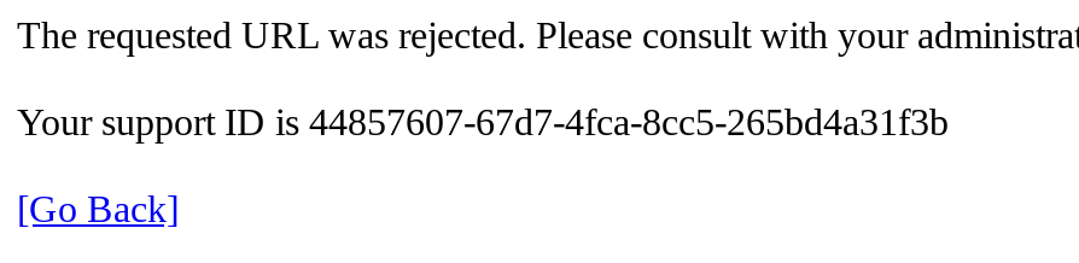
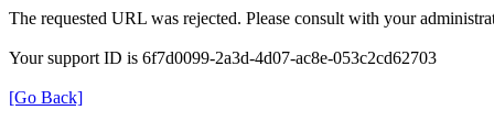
[17,101,949,142] Your support ID is 44857607-67d7-4fca-8cc5-265bd4a31f3b -> [9,48,437,67] Your support ID is 6f7d0099-2a3d-4d07-ac8e-053c2cd62703

